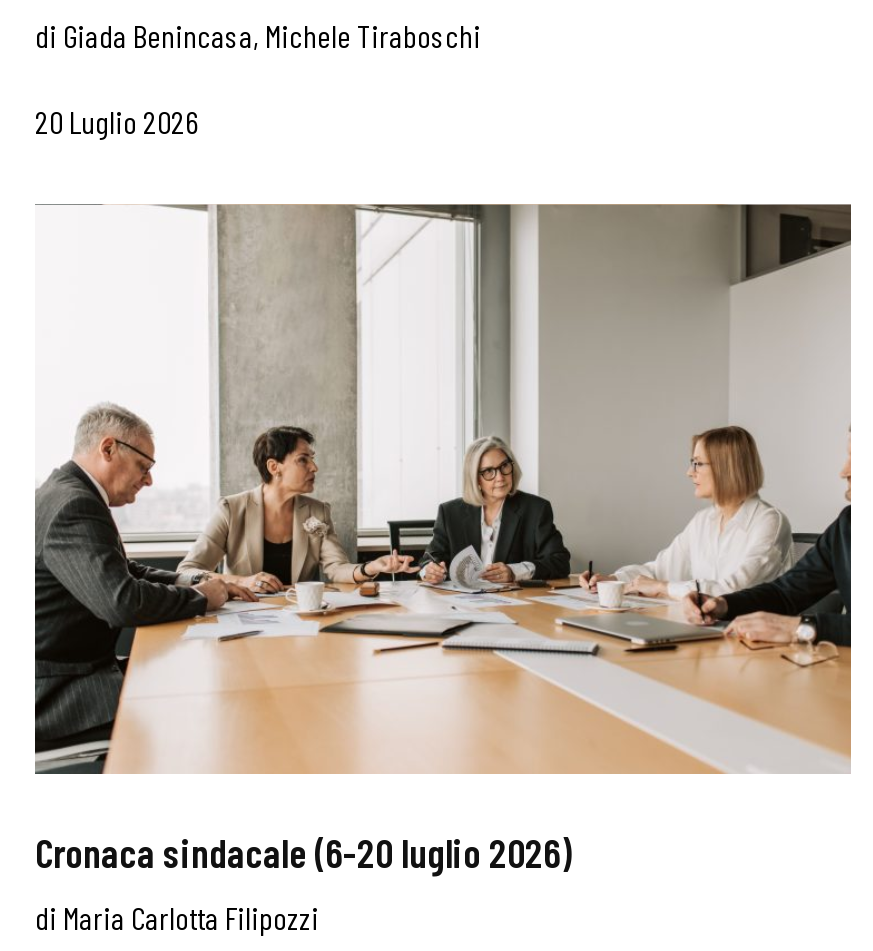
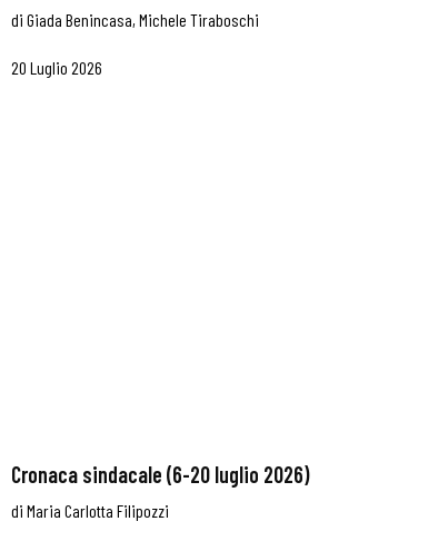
[33,202,853,776] [image] -> none

